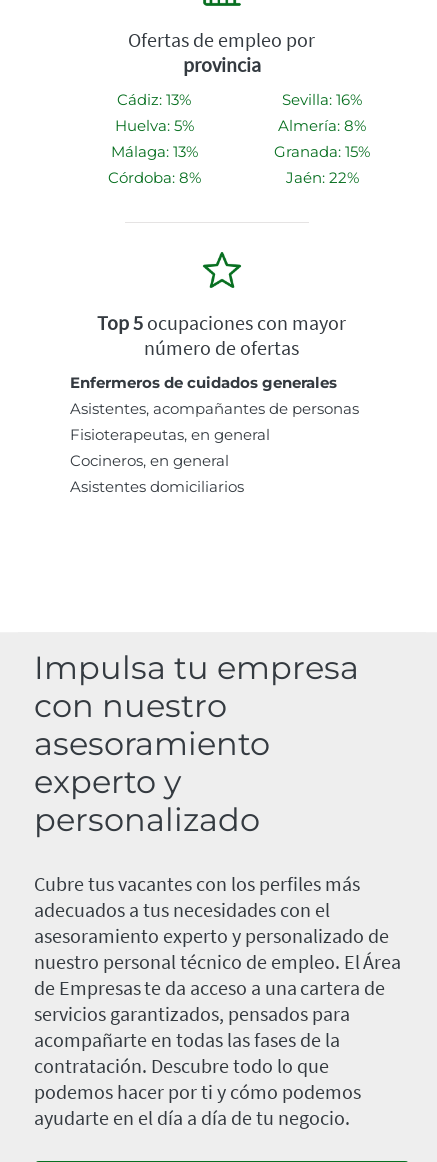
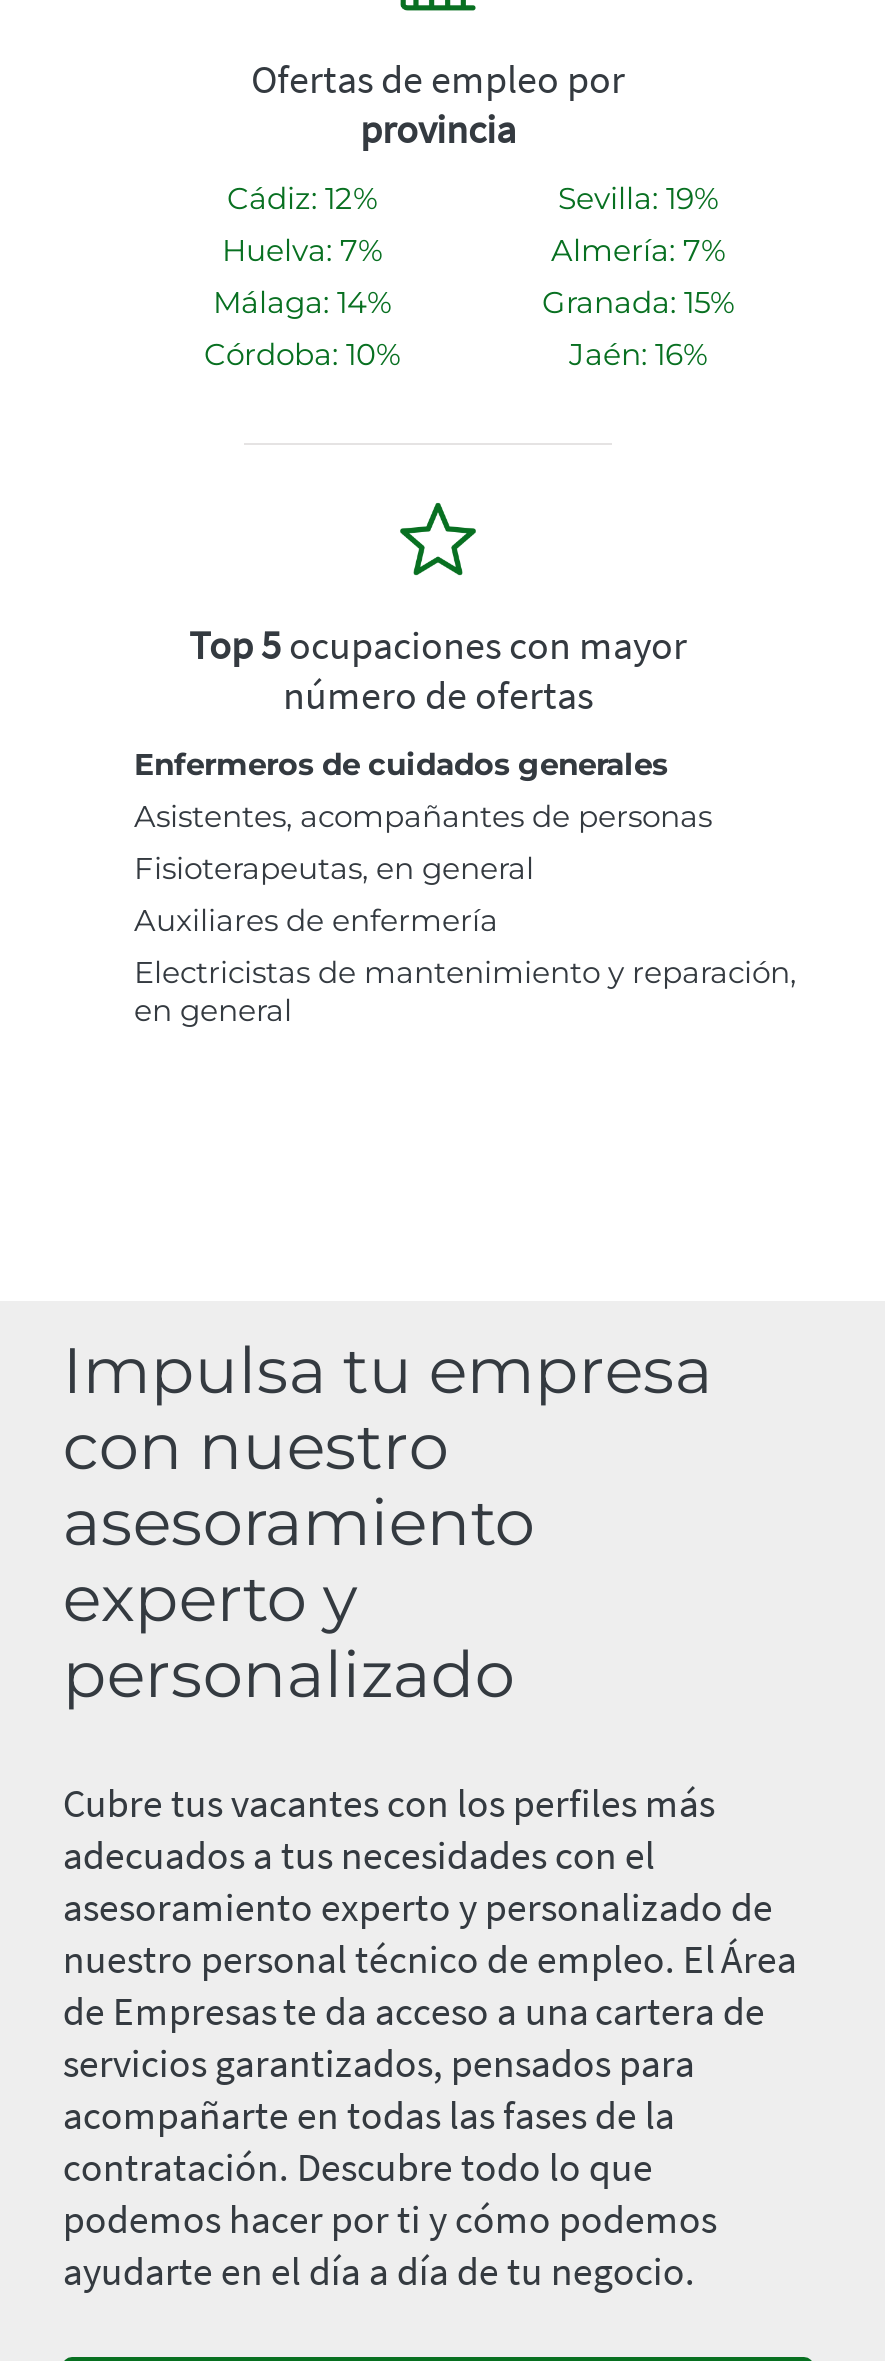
[117,90,191,109] Cádiz: 13% -> [227,179,377,217] Cádiz: 12%
[282,90,362,109] Sevilla: 16% -> [558,179,718,217] Sevilla: 19%
[114,116,193,135] Huelva: 5% -> [222,231,382,269] Huelva: 7%
[278,116,366,135] Almería: 8% -> [551,231,725,269] Almería: 7%
[110,142,197,161] Málaga: 13% -> [213,283,391,321] Málaga: 14%
[107,168,200,187] Córdoba: 8% -> [204,335,400,373] Córdoba: 10%
[285,168,358,187] Jaén: 22% -> [569,335,707,373] Jaén: 16%
[70,451,244,496] Cocineros, en general | Asistentes domiciliarios -> [134,901,796,1029] Auxiliares de enfermería | Electricistas de mantenimiento y reparación, | en general

